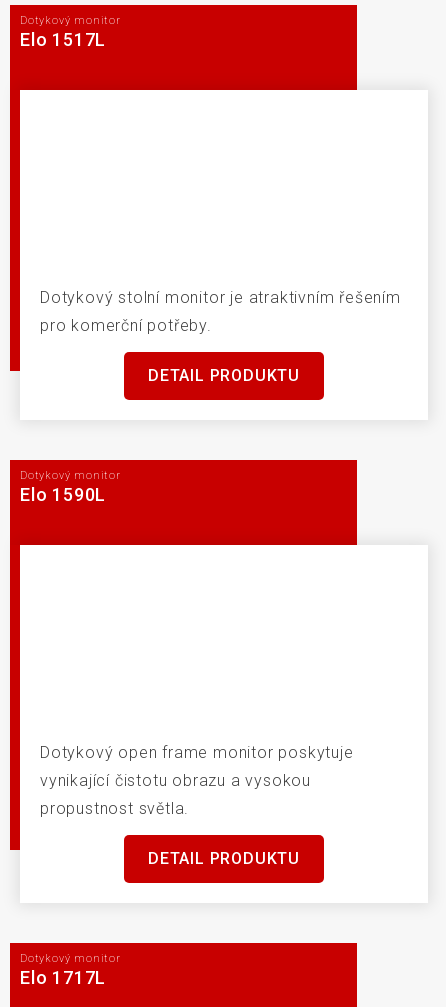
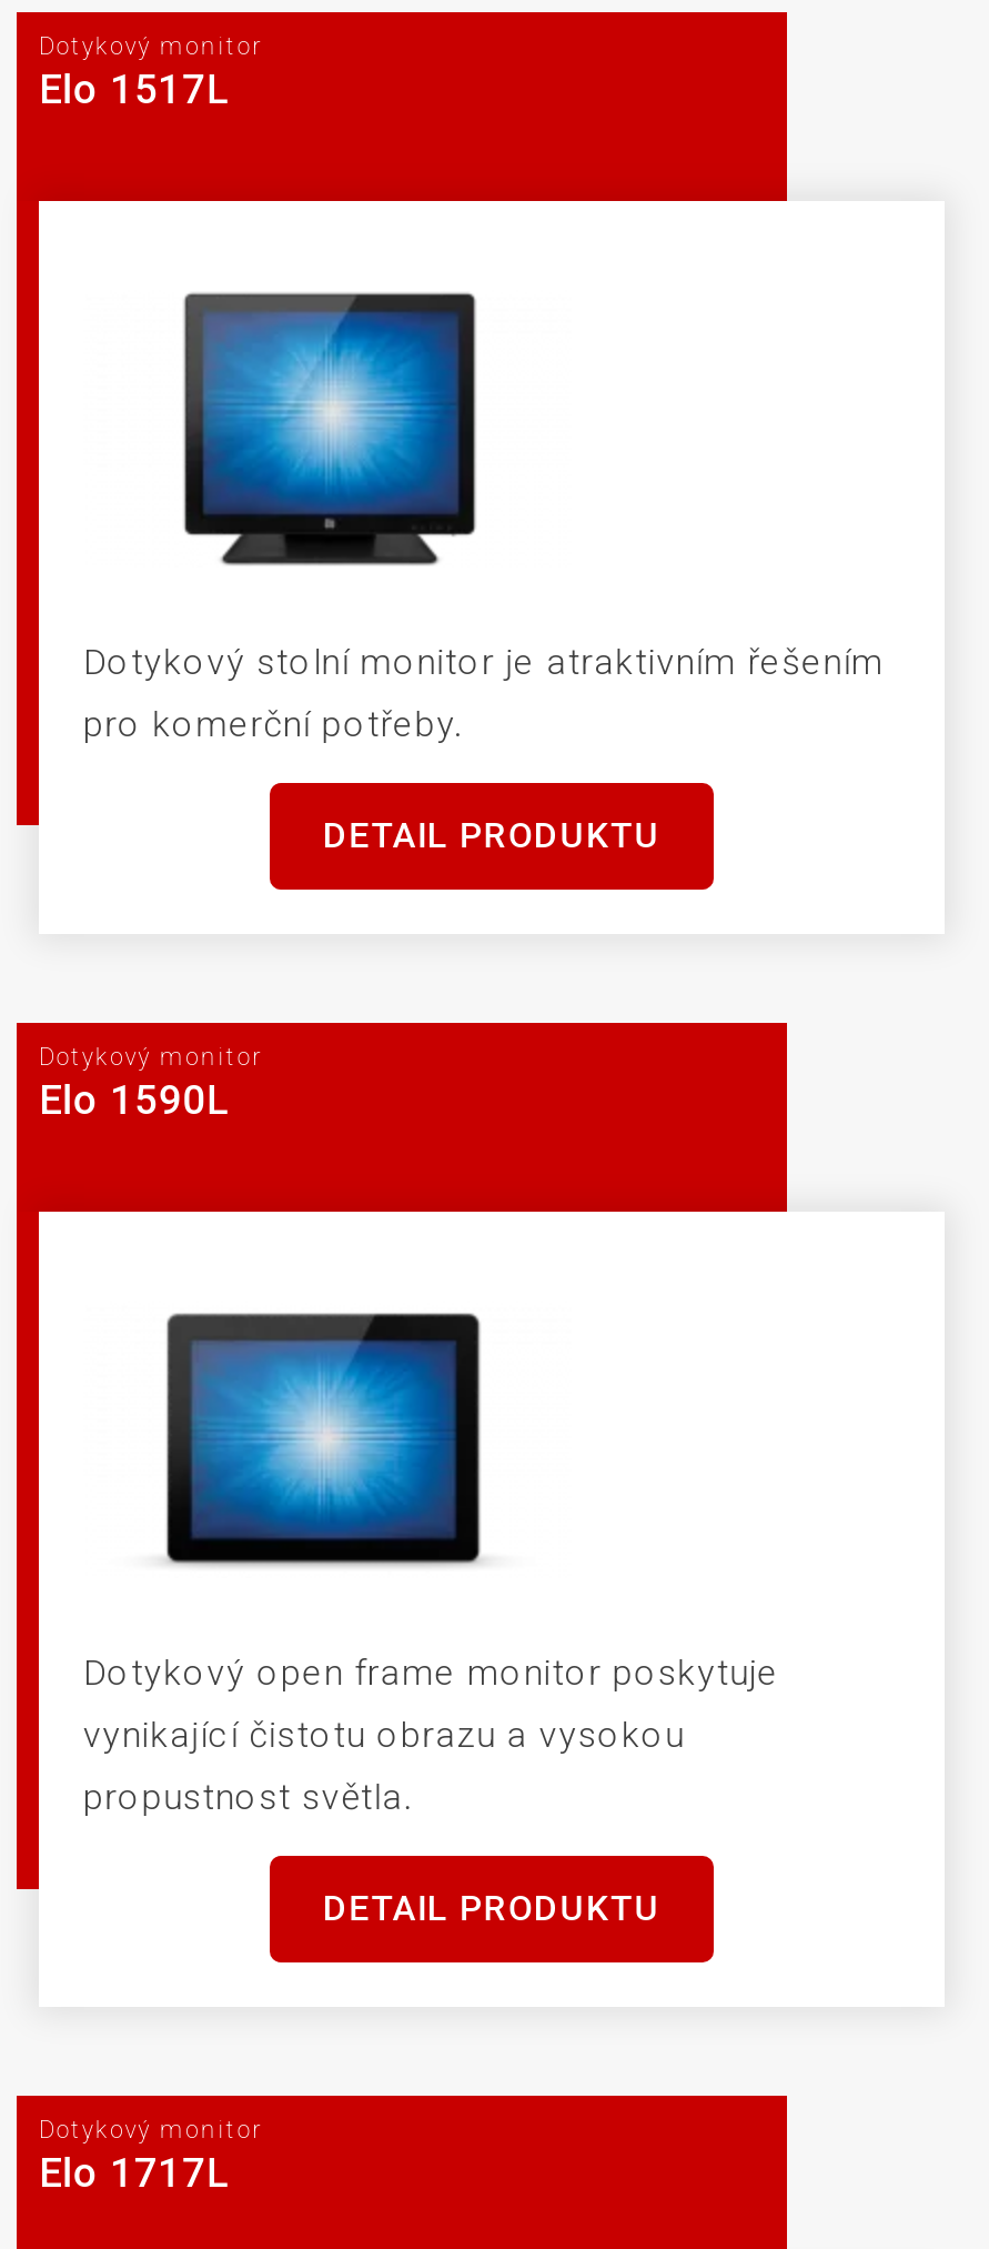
none -> [183,292,478,568] [image]
none -> [165,1312,483,1567] [image]

